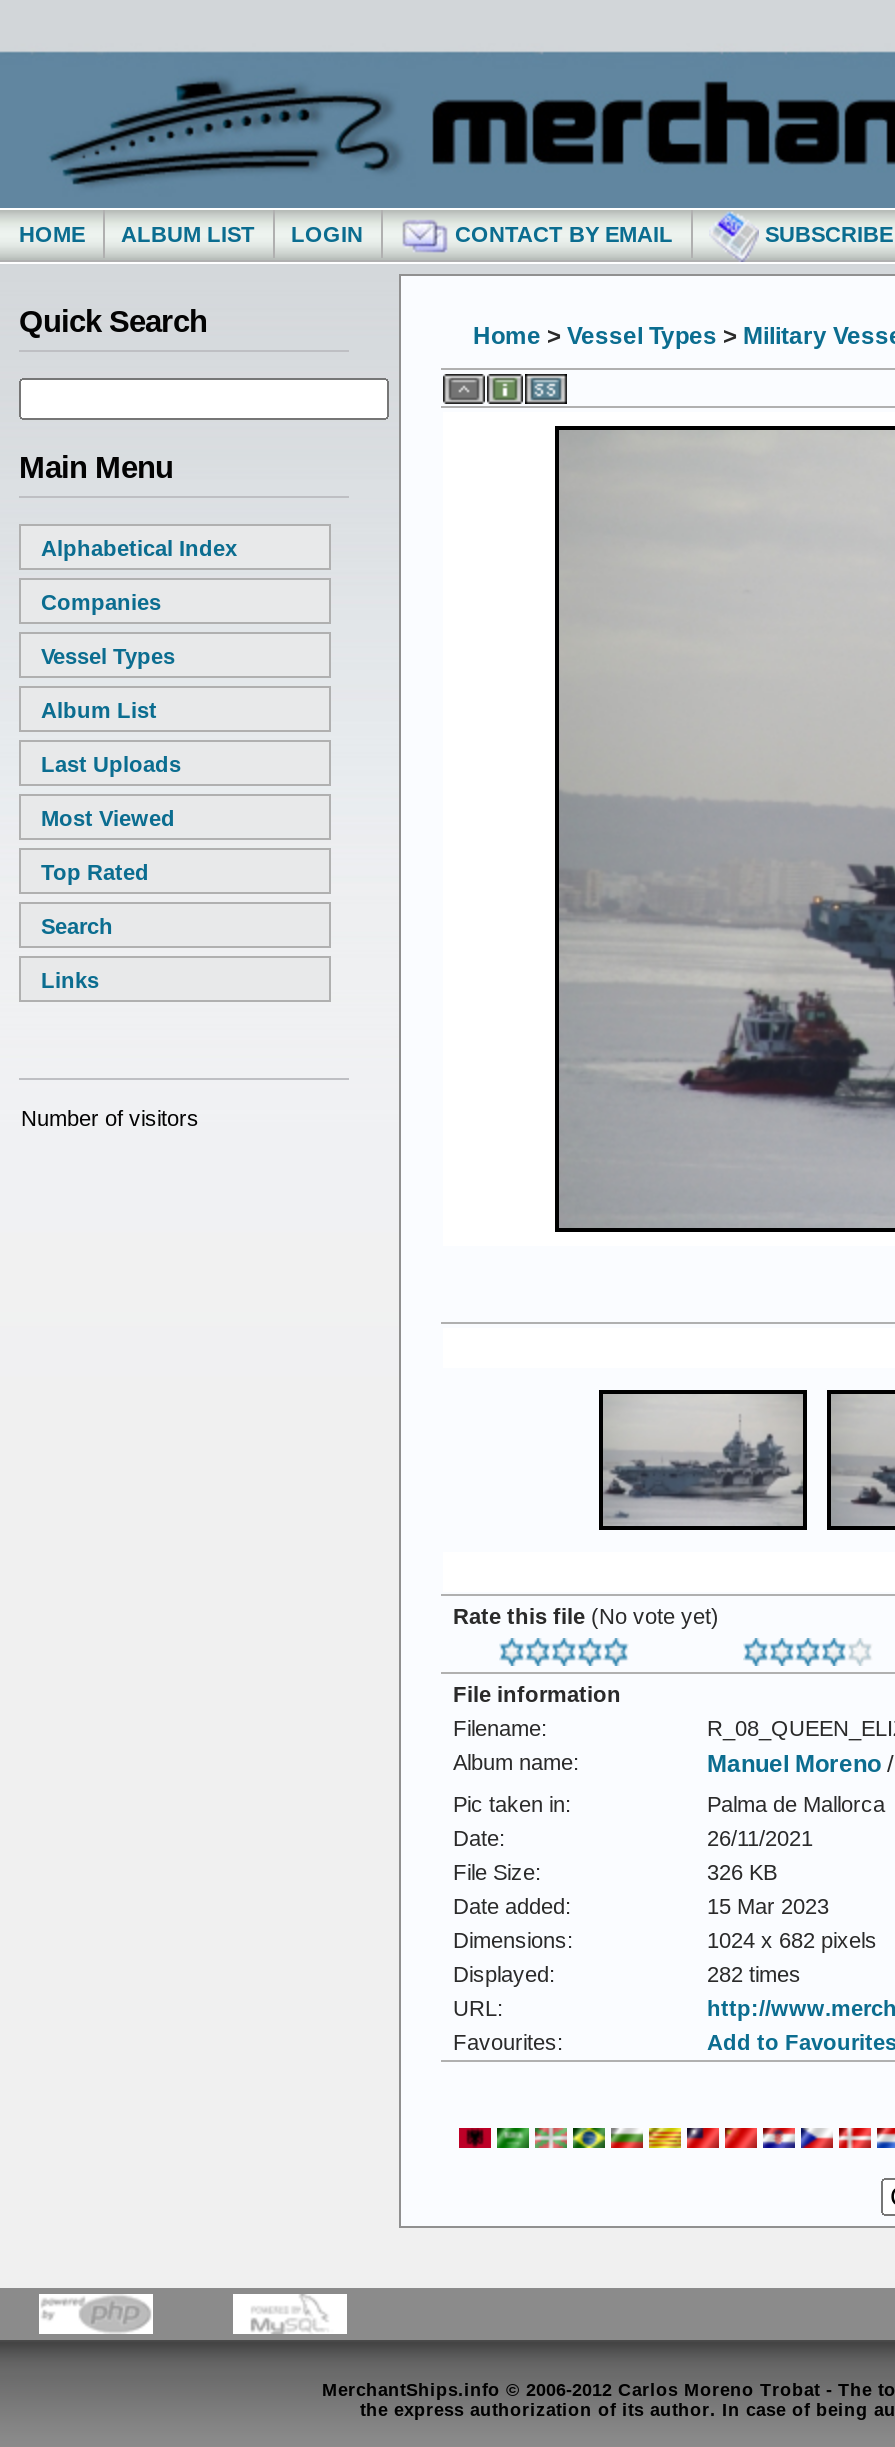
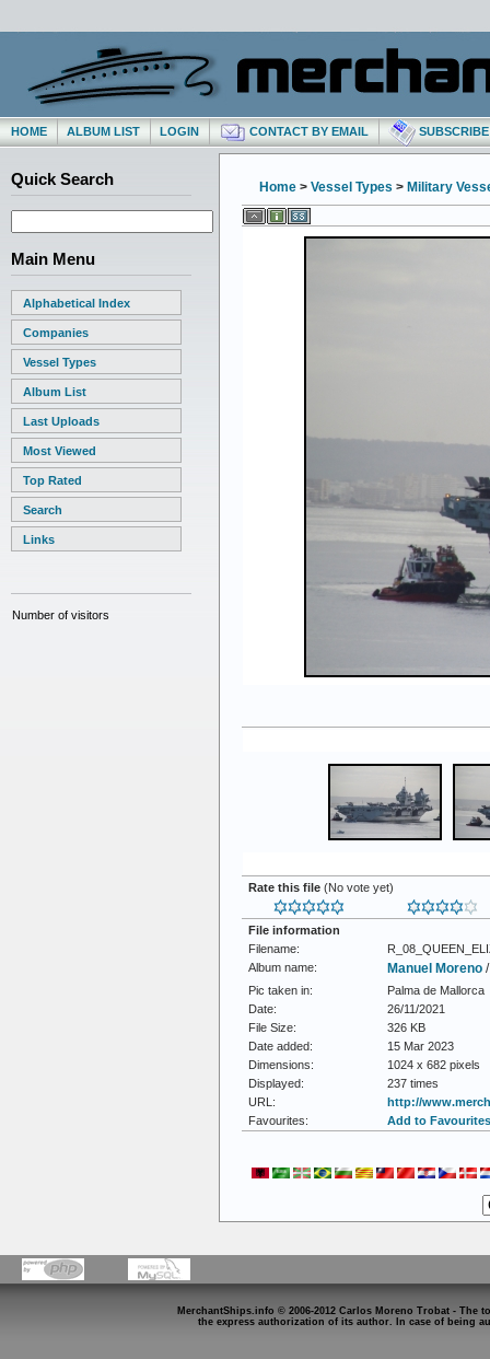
[707,1962,801,1986] 282 times -> [387,1077,439,1090] 237 times

